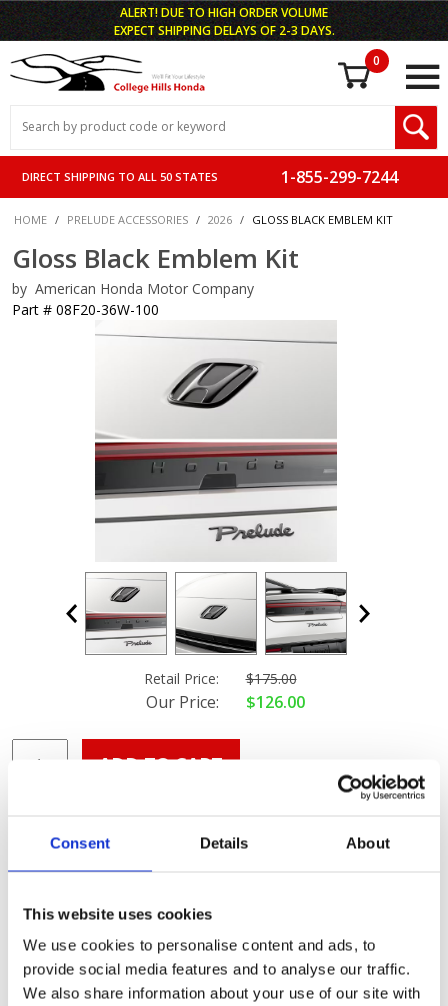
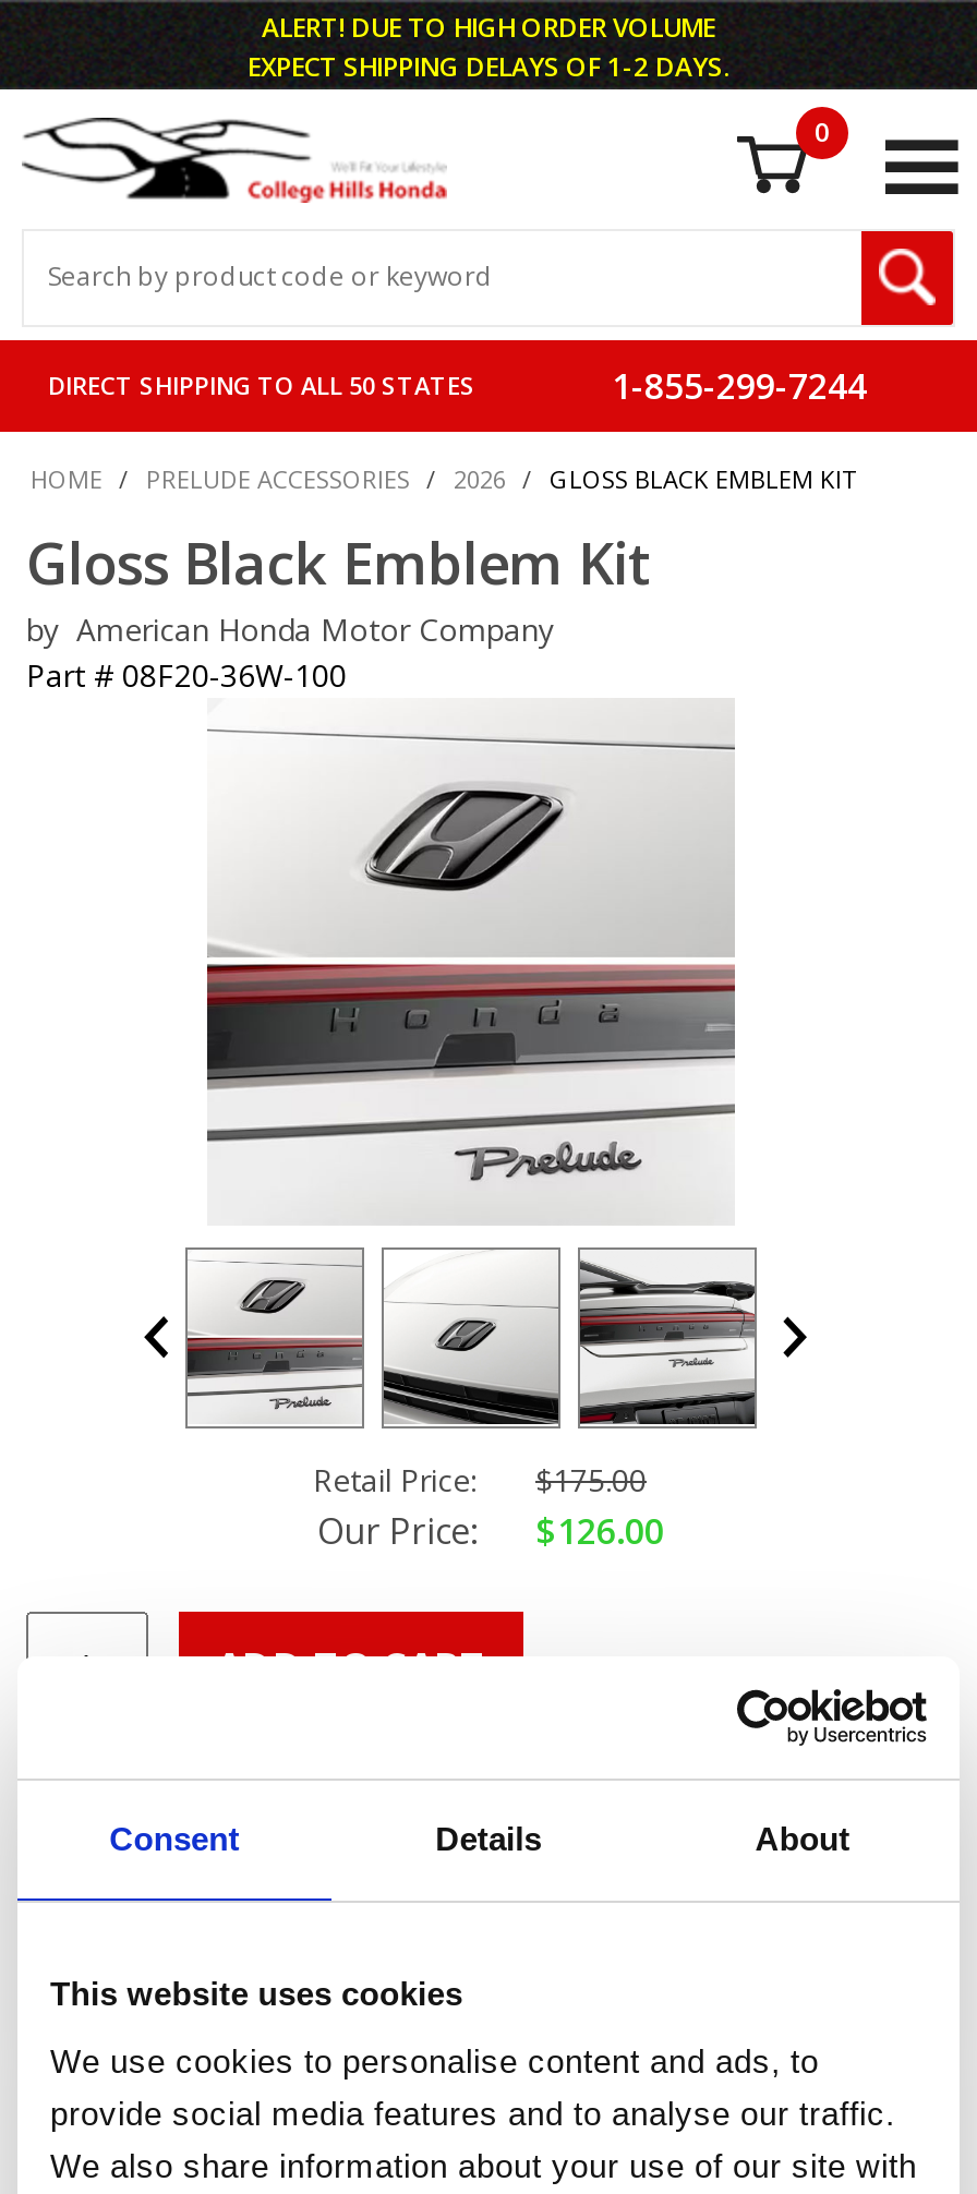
[113,21,334,38] EXPECT SHIPPING DELAYS OF 2-3 DAYS. -> [248,47,729,84] EXPECT SHIPPING DELAYS OF 1-2 DAYS.

